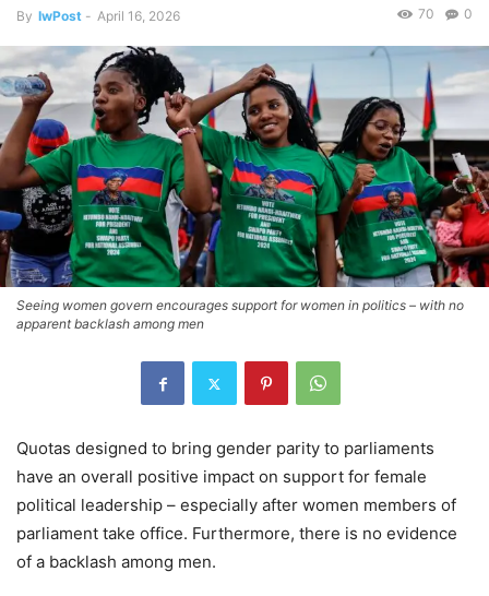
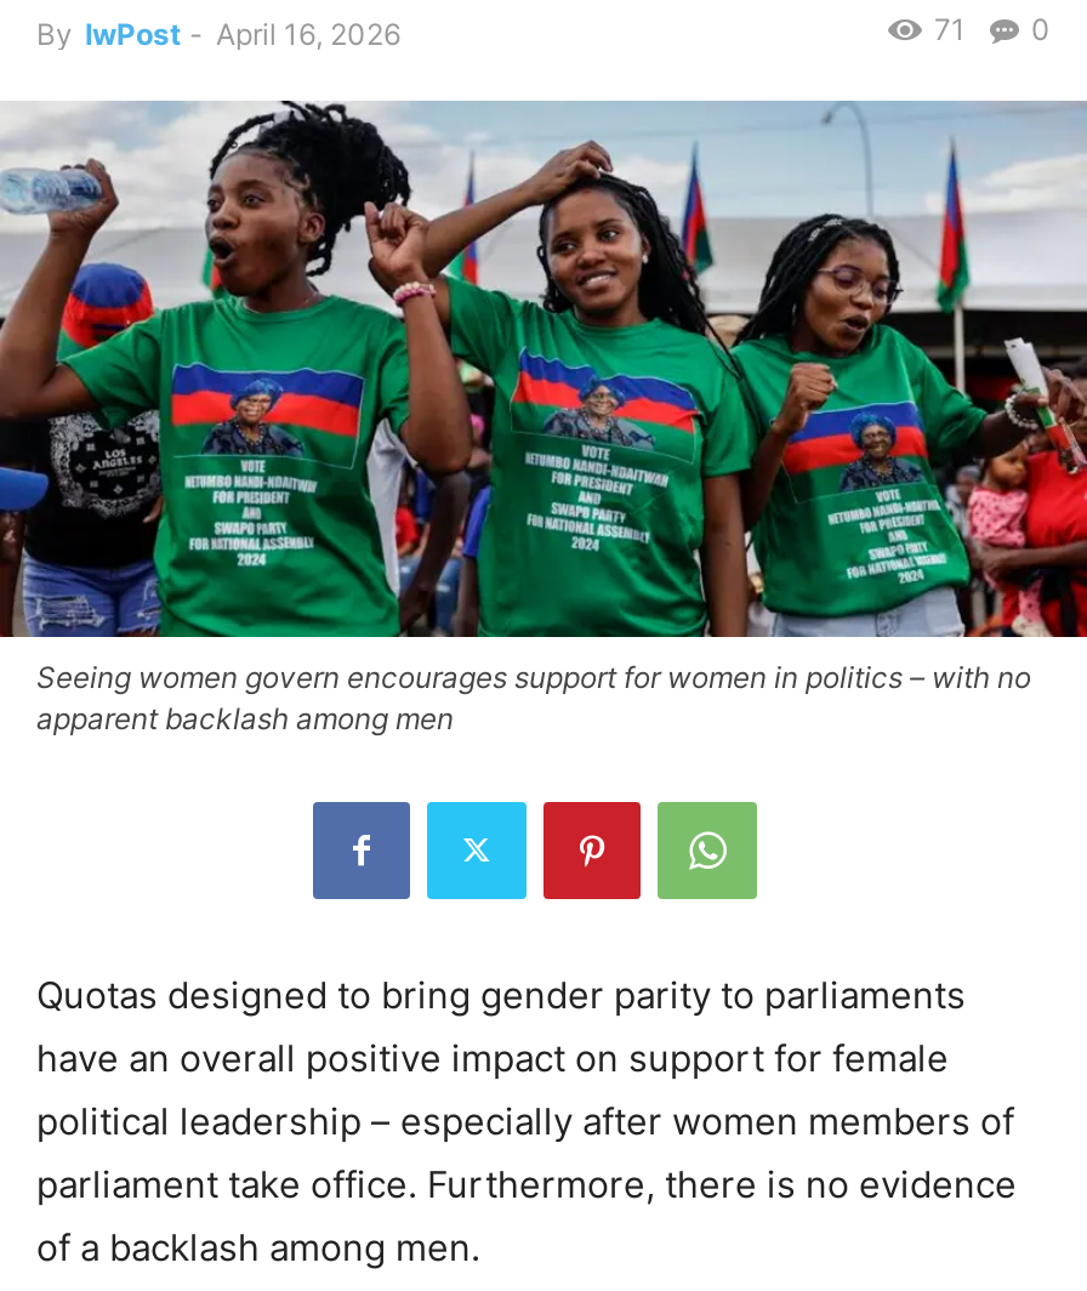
[418,5,473,22] 70 0 -> [934,11,1051,47] 71 0

